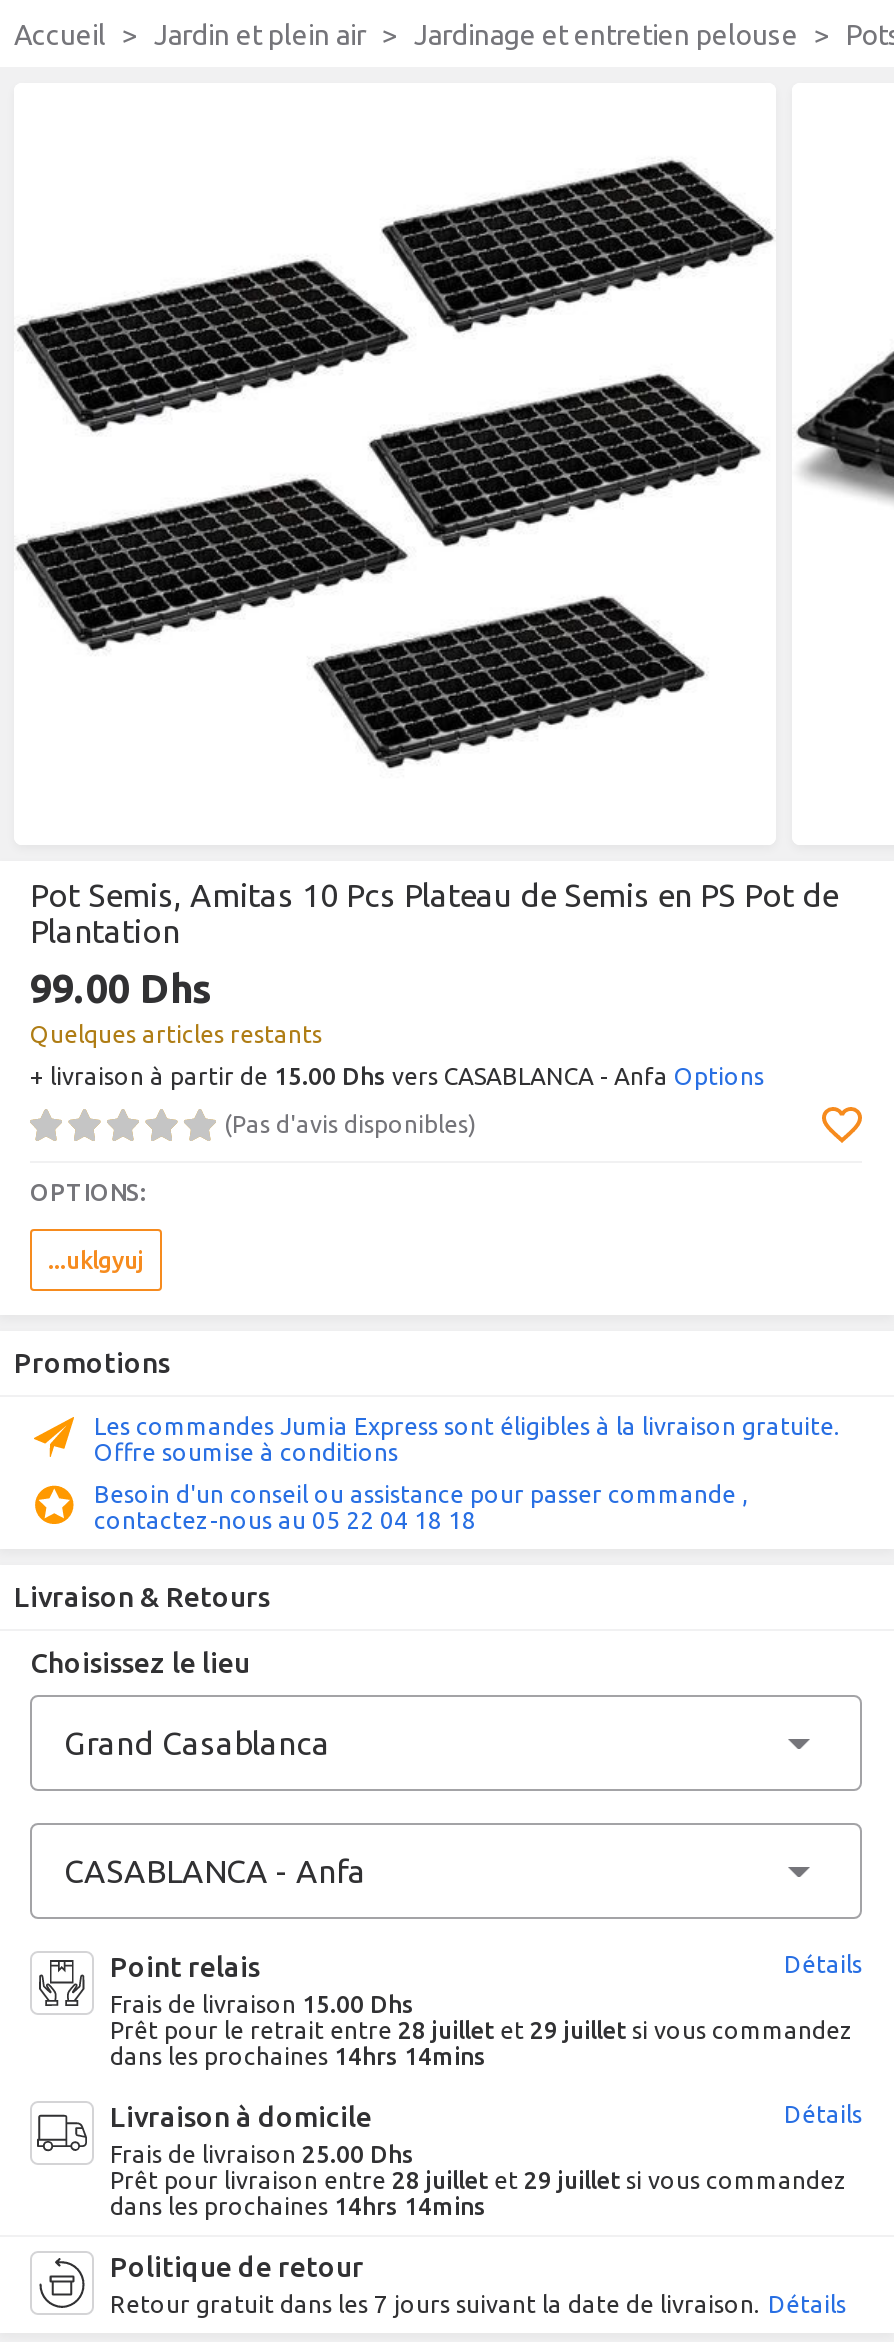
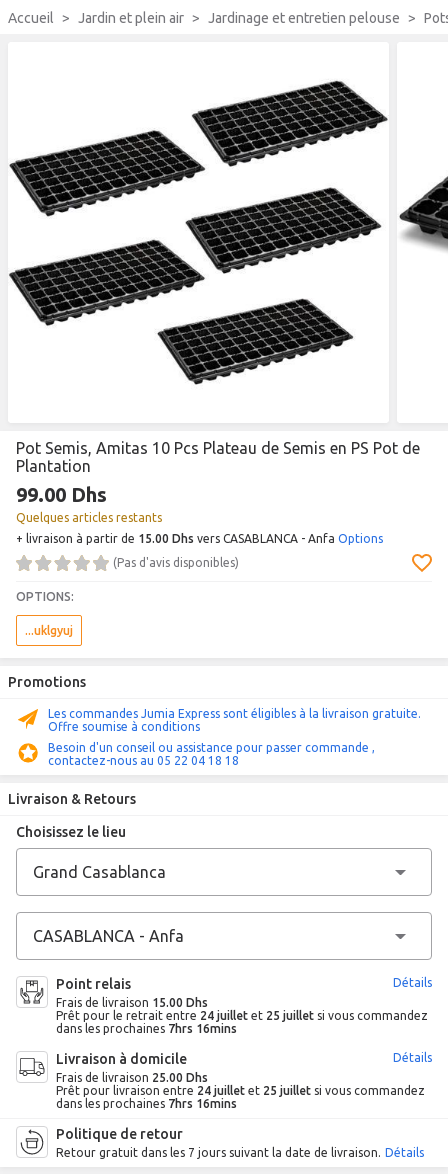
[110,2017,854,2043] Prêt pour le retrait entre 28 juillet et 29 juillet si vous commandez -> [56,1009,428,1022] Prêt pour le retrait entre 24 juillet et 25 juillet si vous commandez
[110,2043,486,2069] dans les prochaines 14hrs 14mins -> [56,1022,237,1035] dans les prochaines 7hrs 16mins
[110,2167,848,2193] Prêt pour livraison entre 28 juillet et 29 juillet si vous commandez -> [56,1084,425,1097] Prêt pour livraison entre 24 juillet et 25 juillet si vous commandez
[110,2193,486,2219] dans les prochaines 14hrs 14mins -> [56,1097,237,1110] dans les prochaines 7hrs 16mins

